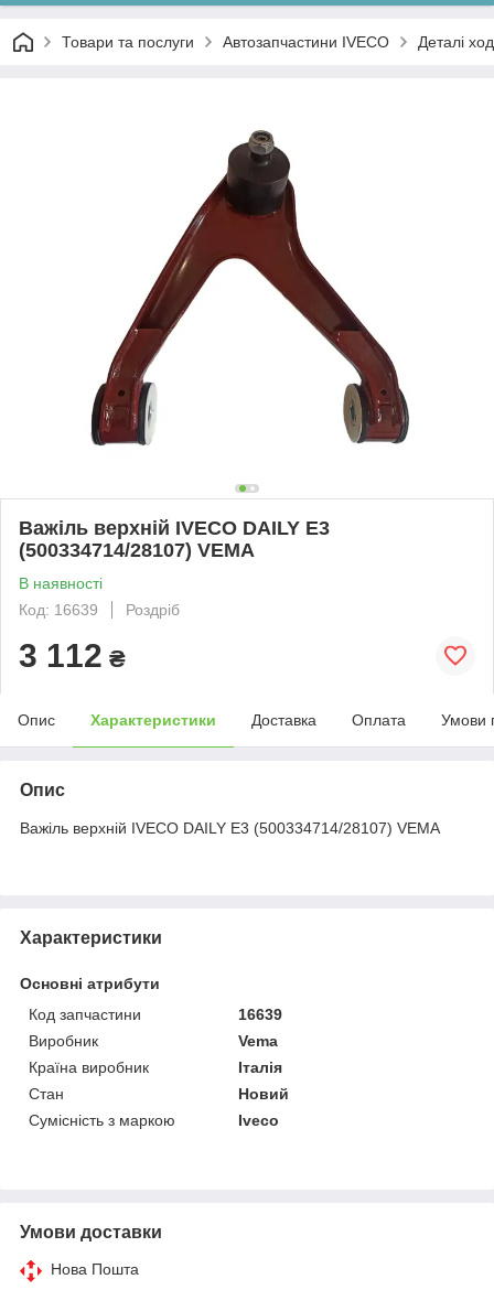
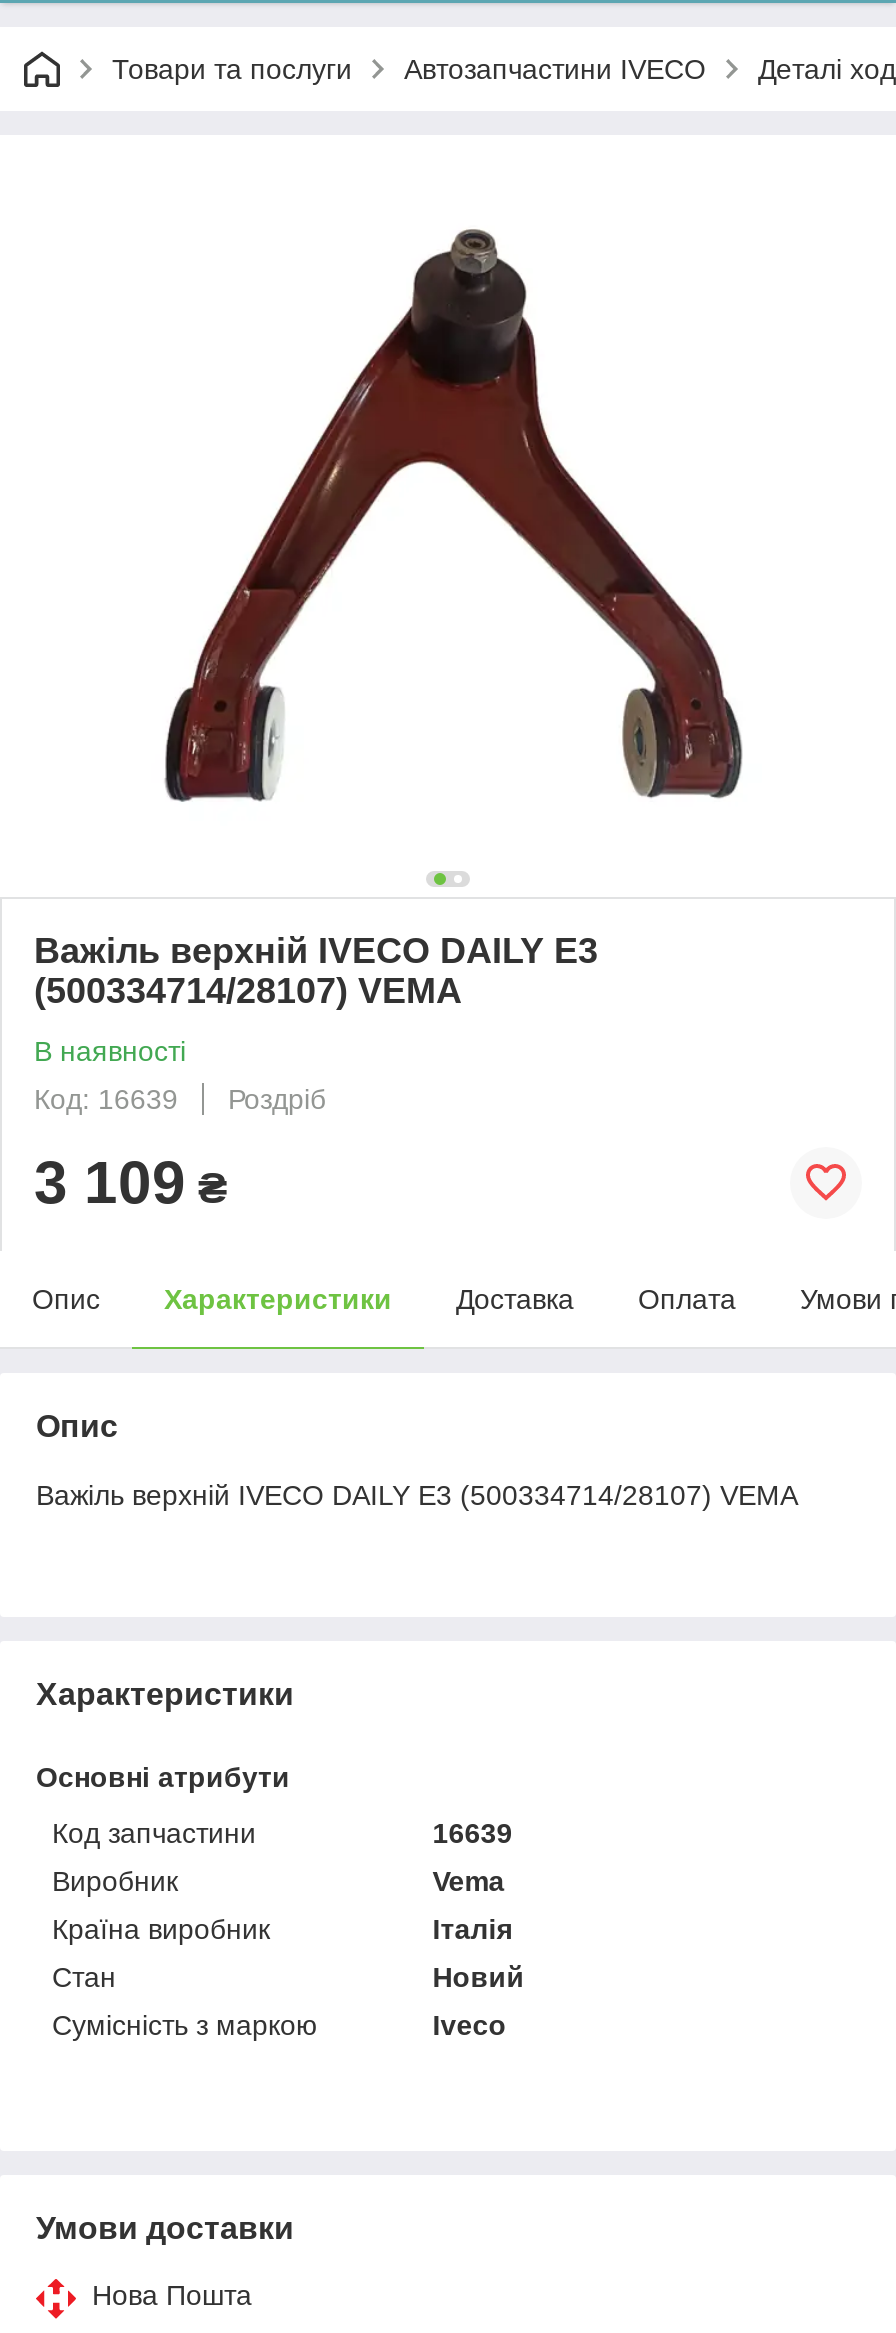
[19,637,126,673] 3 112 ₴ -> [34,1149,228,1215] 3 109 ₴

